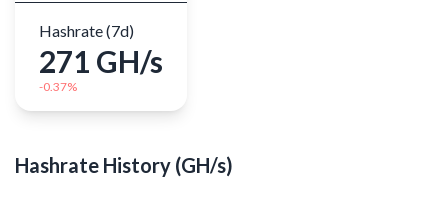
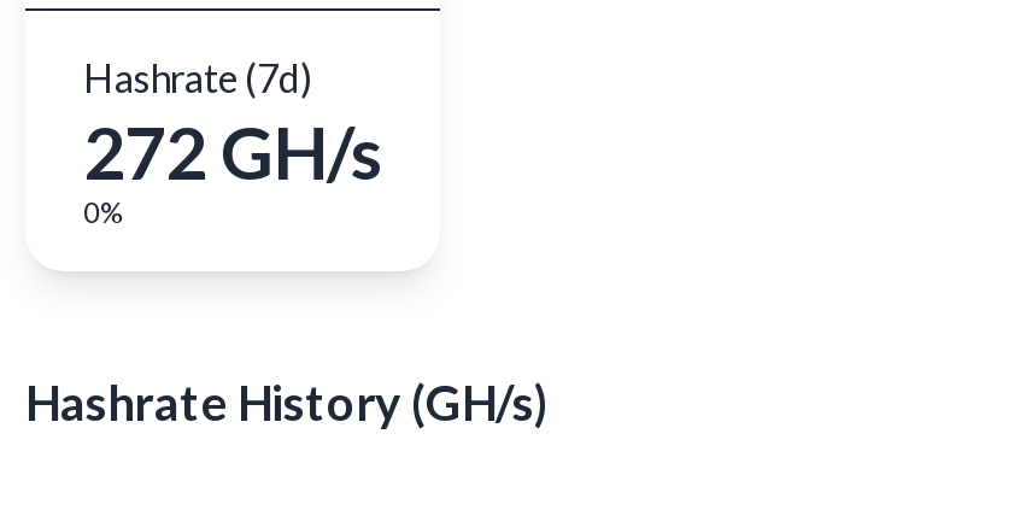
[39,43,163,79] 271 GH/s -> [83,107,382,194] 272 GH/s
[39,79,77,94] -0.37% -> [83,194,124,230] 0%

